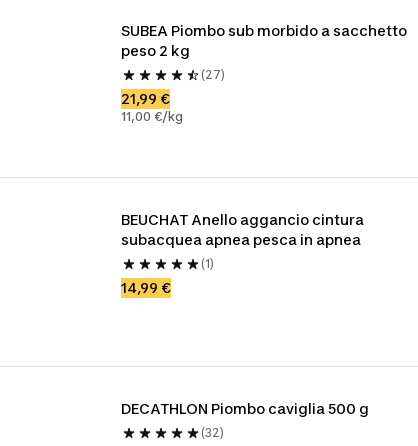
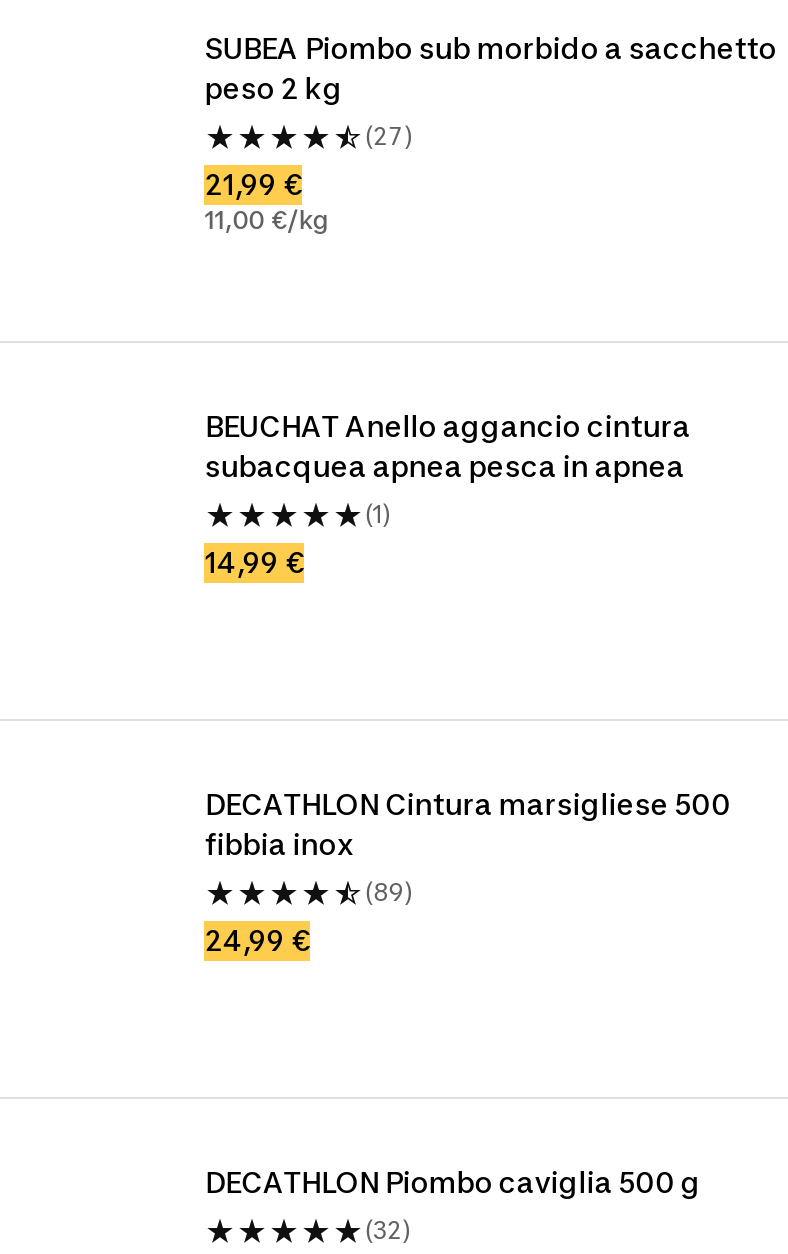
none -> [205,787,731,957] DECATHLON Cintura marsigliese 500 | fibbia inox | (89) | 24,99 €

